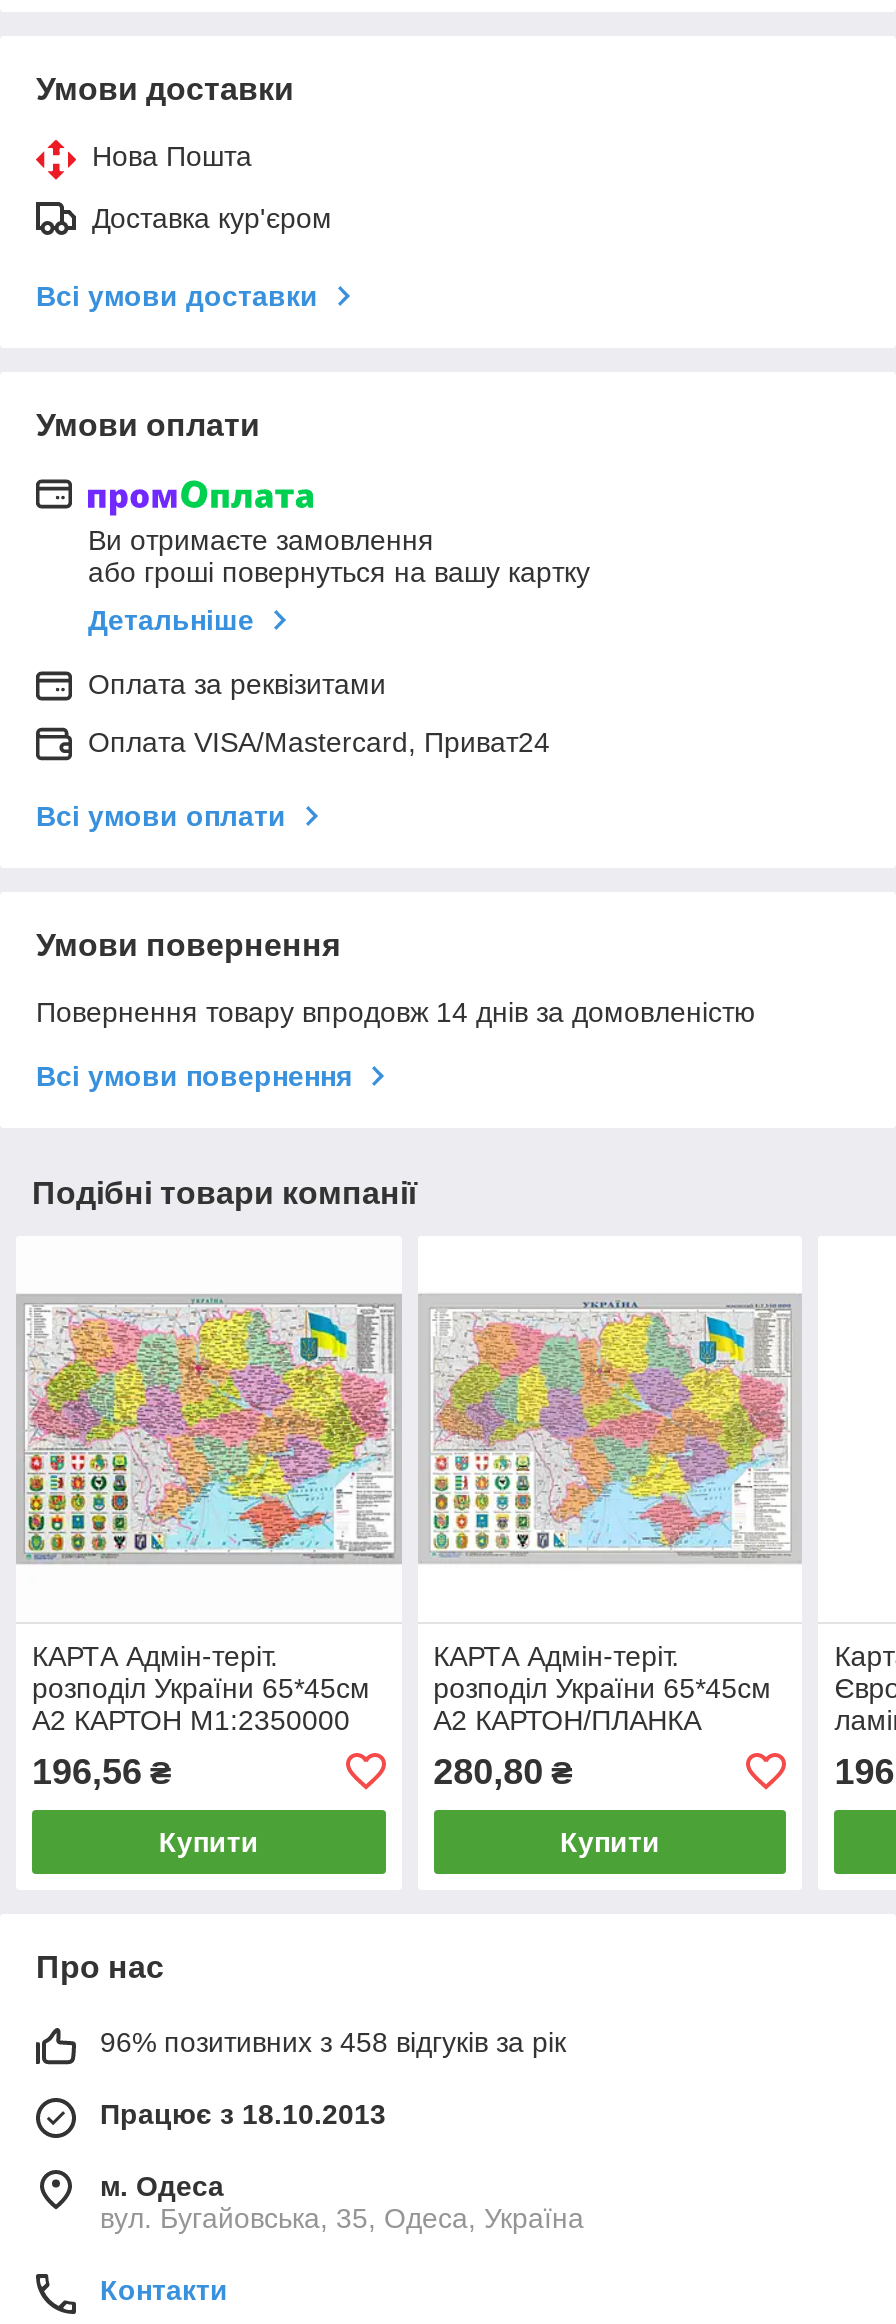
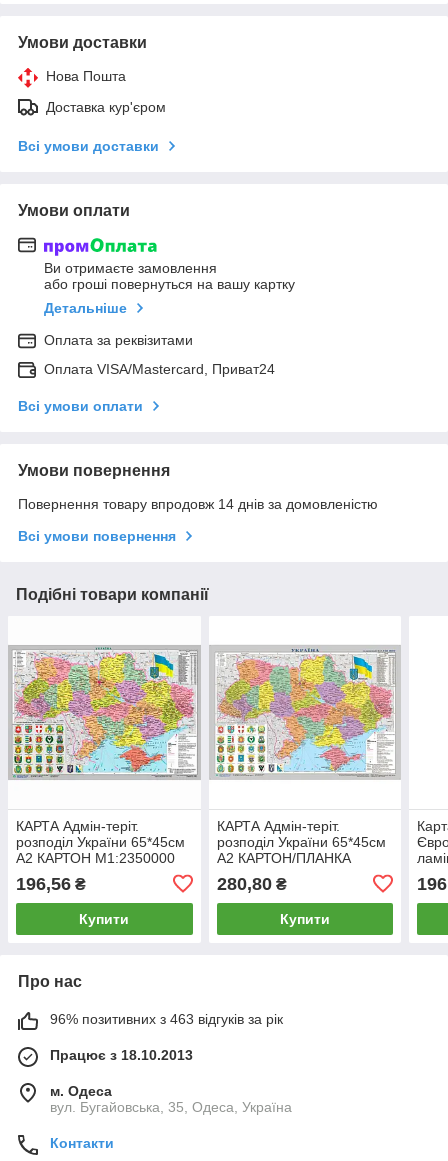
[100,2026,566,2058] 96% позитивних з 458 відгуків за рік -> [50,1011,283,1027] 96% позитивних з 463 відгуків за рік

